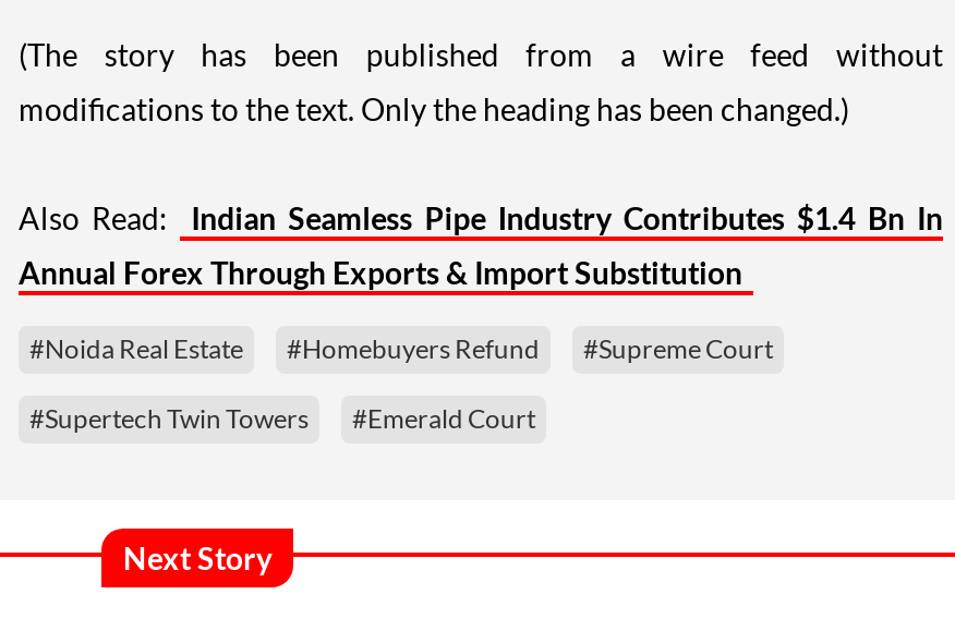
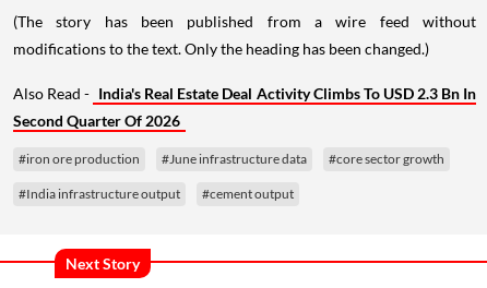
[19,199,943,236] Also Read: Indian Seamless Pipe Industry Contributes $1.4 Bn In -> [13,84,476,103] Also Read - India's Real Estate Deal Activity Climbs To USD 2.3 Bn In
[19,254,742,291] Annual Forex Through Exports & Import Substitution -> [13,111,180,130] Second Quarter Of 2026
[29,332,773,365] #Noida Real Estate | #Homebuyers Refund | #Supreme Court -> [19,151,444,167] #iron ore production | #June infrastructure data | #core sector growth
[29,402,535,435] #Supertech Twin Towers | #Emerald Court -> [19,185,294,202] #India infrastructure output | #cement output

